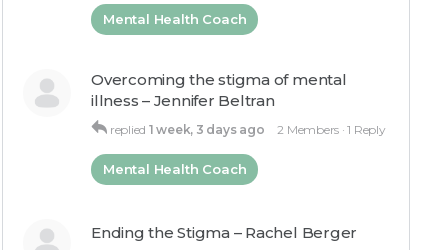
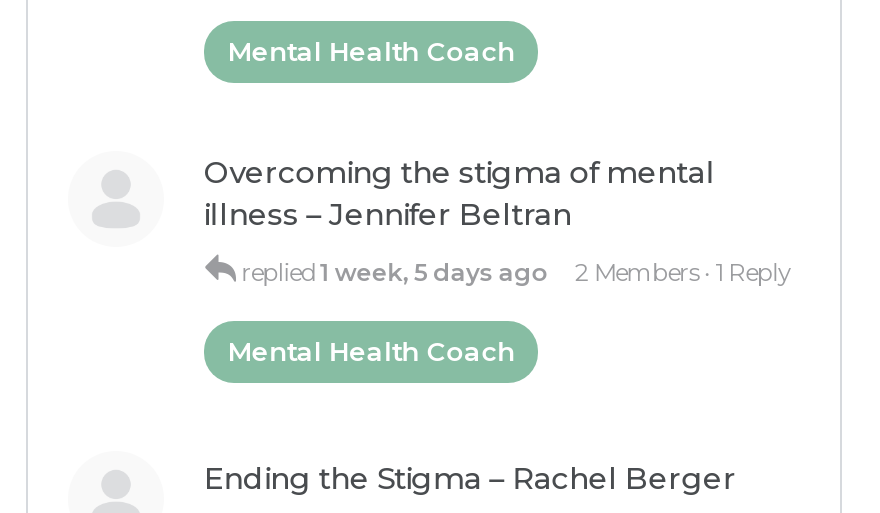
[110,122,264,137] replied1 week, 3 days ago -> [242,257,549,287] replied1 week, 5 days ago

